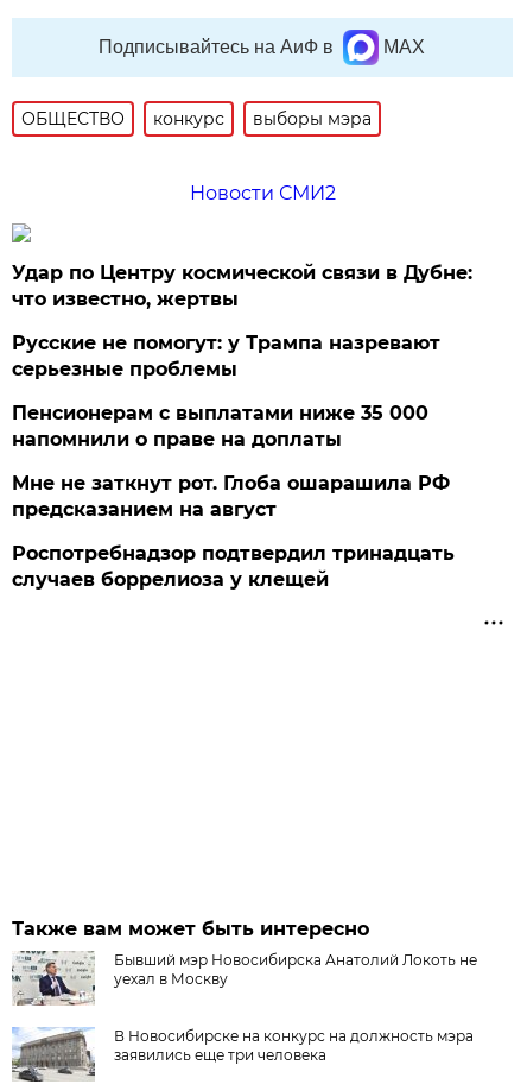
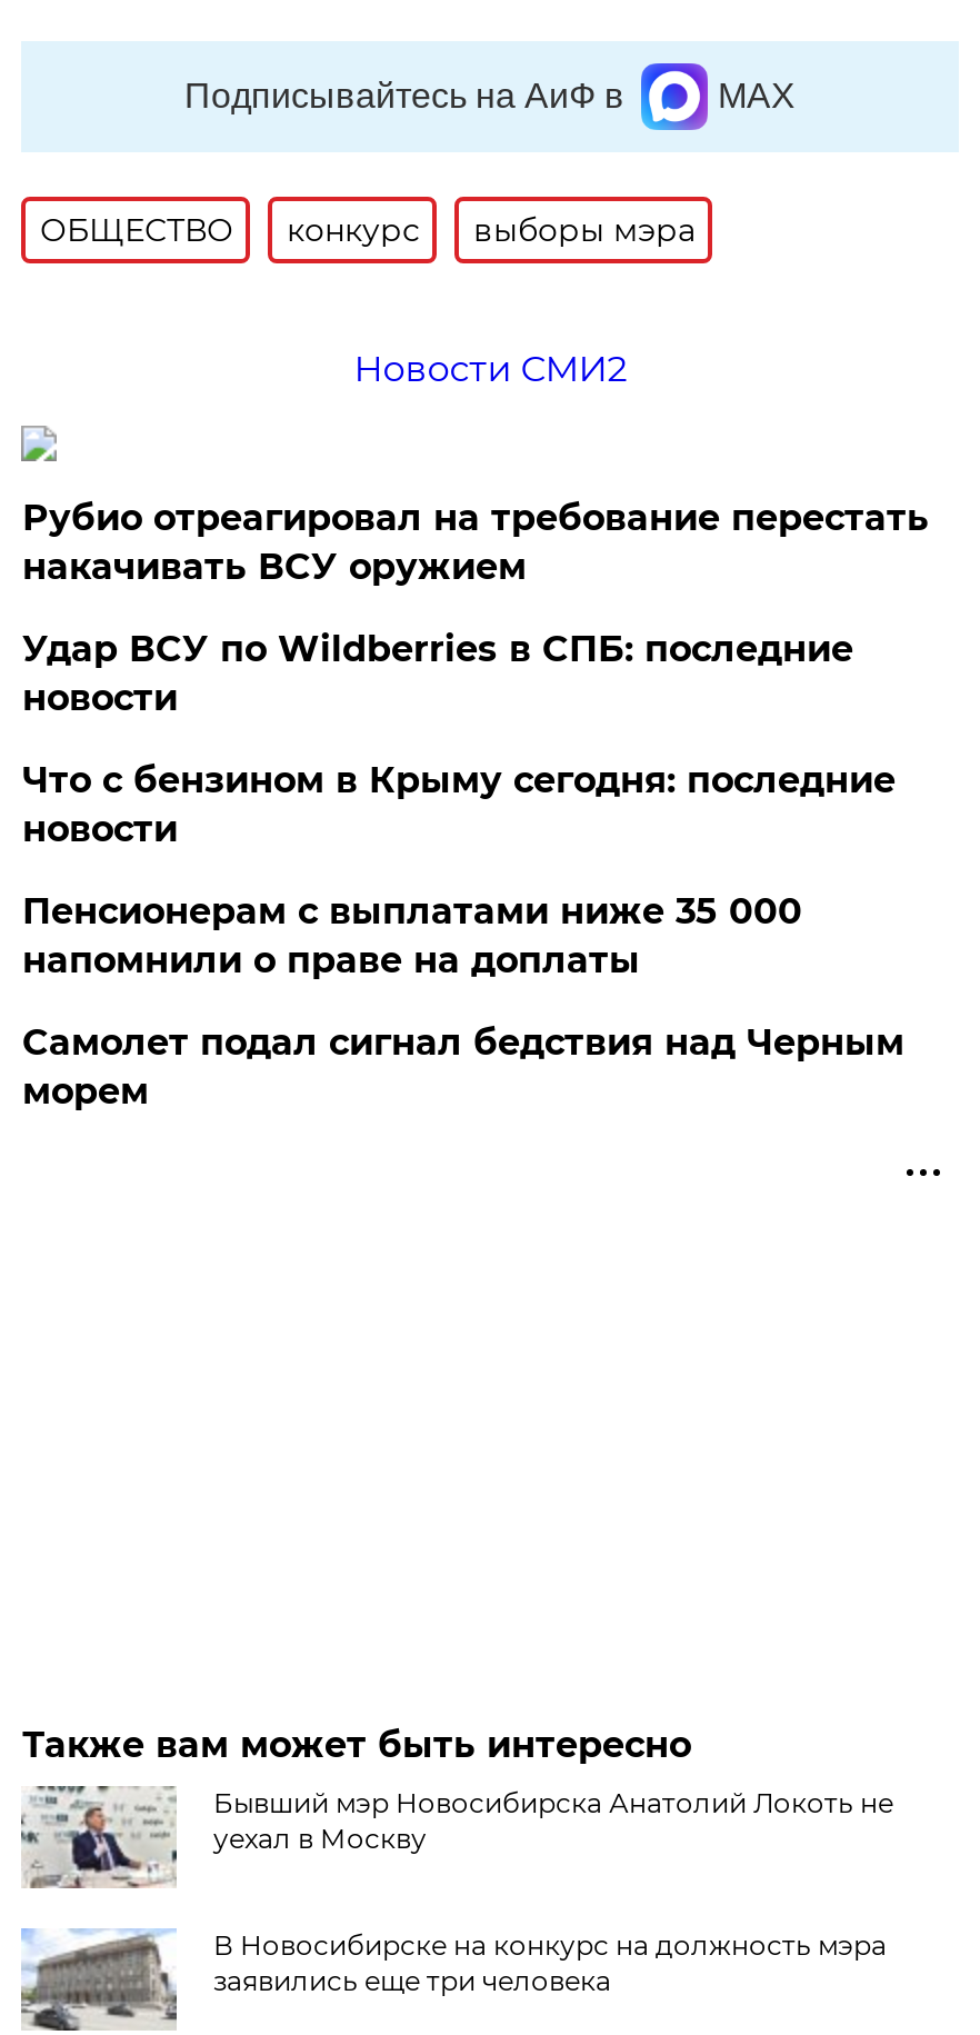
[12,261,473,380] Удар по Центру космической связи в Дубне: | что известно, жертвы | Русские не помогут: у Трампа назревают | серьезные проблемы -> [22,497,929,850] Рубио отреагировал на требование перестать | накачивать ВСУ оружием | Удар ВСУ по Wildberries в СПБ: последние | новости | Что с бензином в Крыму сегодня: последние | новости
moved [12,402,429,450] -> [22,890,802,981]: Пенсионерам с выплатами ниже 35 000 | напомнили о праве на доплаты
[12,472,455,591] Мне не заткнут рот. Глоба ошарашила РФ | предсказанием на август | Роспотребнадзор подтвердил тринадцать | случаев боррелиоза у клещей -> [22,1021,904,1113] Самолет подал сигнал бедствия над Черным | морем

